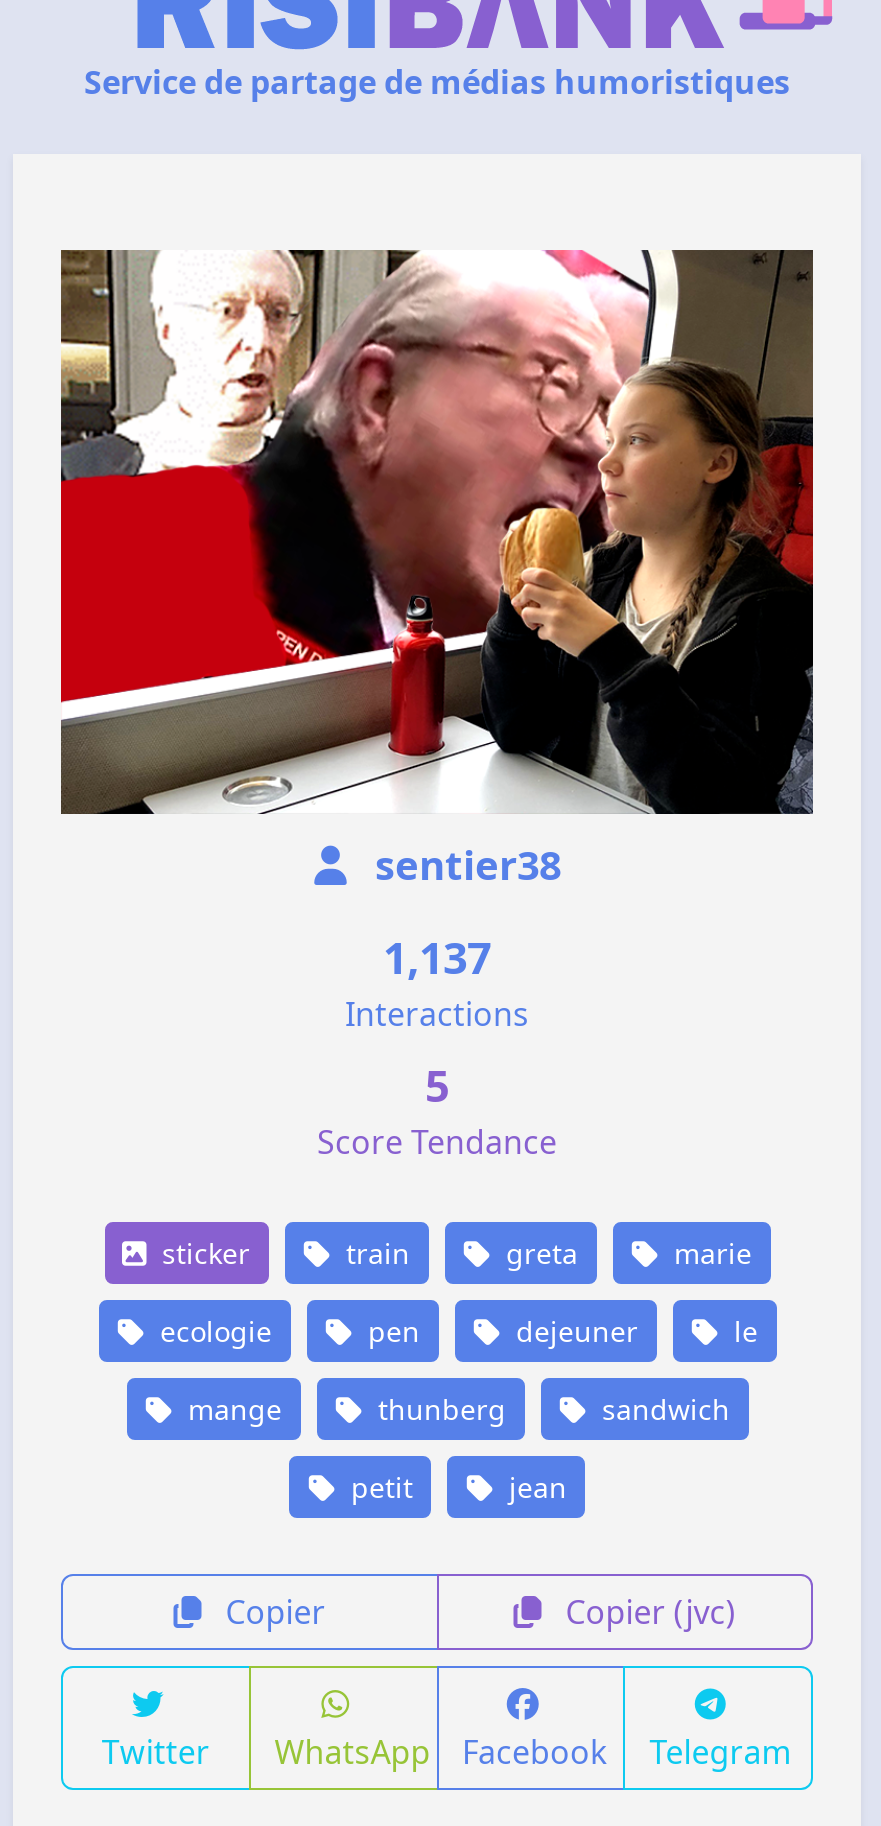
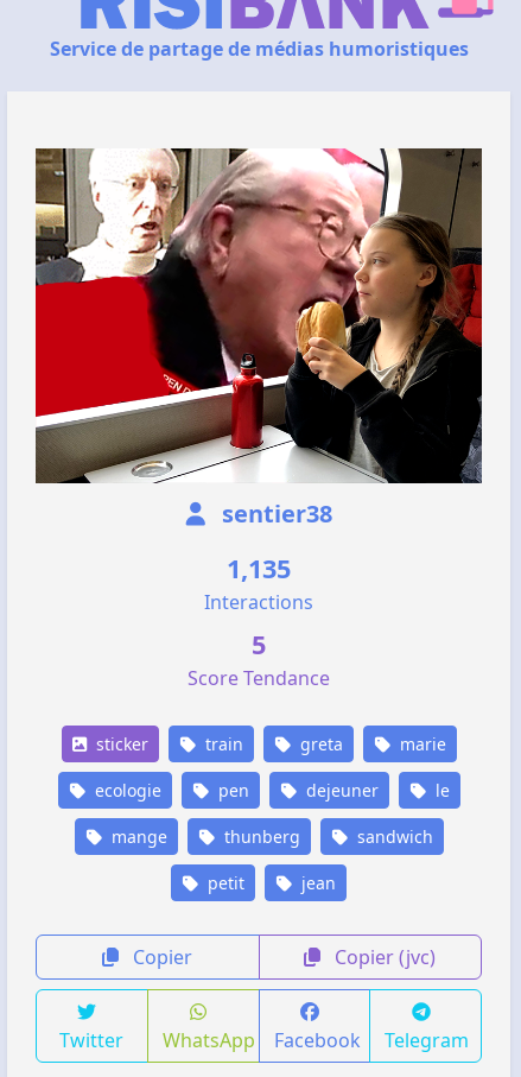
[383,927,491,985] 1,137 -> [227,550,291,585] 1,135

